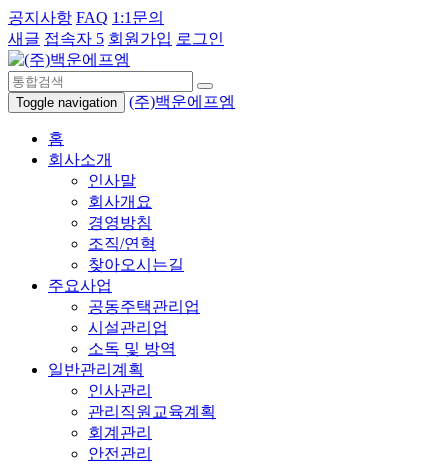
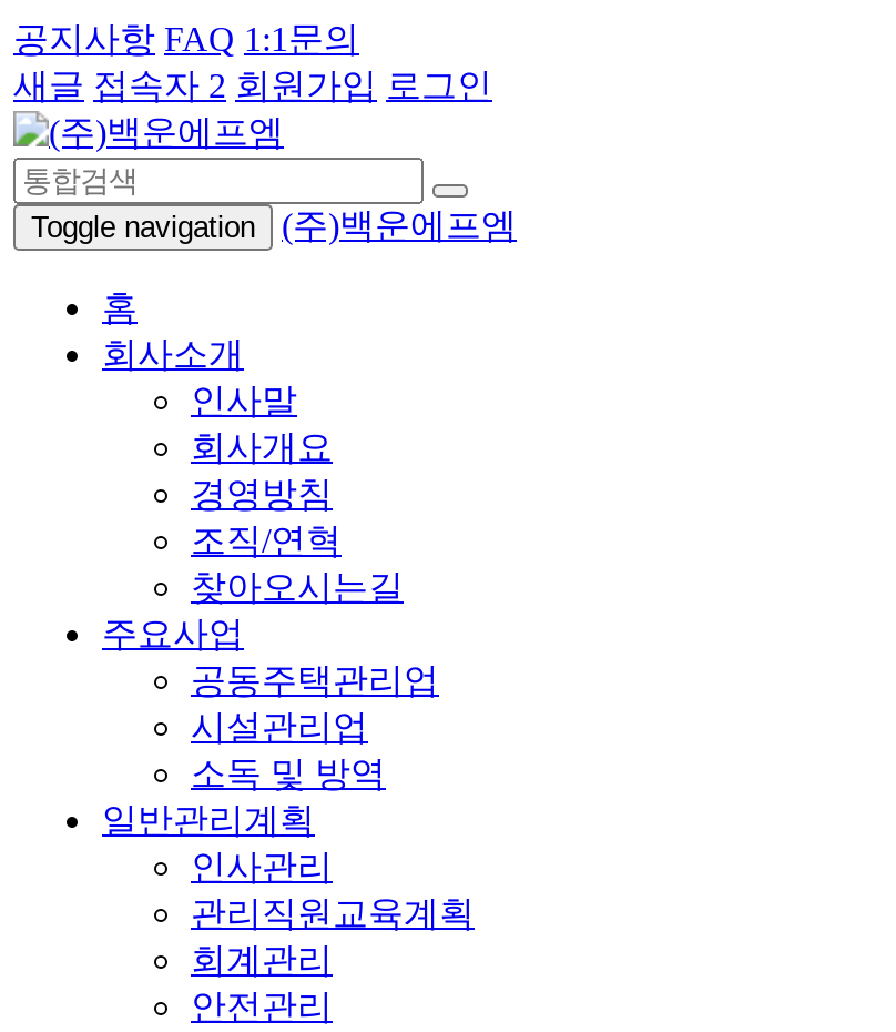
[8,30,224,47] 새글 접속자 5 회원가입 로그인 -> [13,67,492,104] 새글 접속자 2 회원가입 로그인

